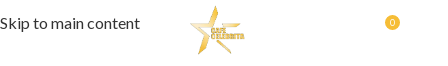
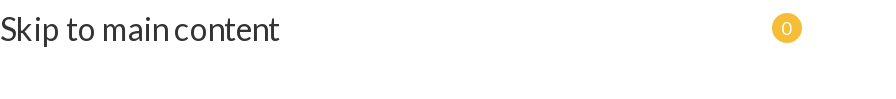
[190,5,246,55] [image] -> none

